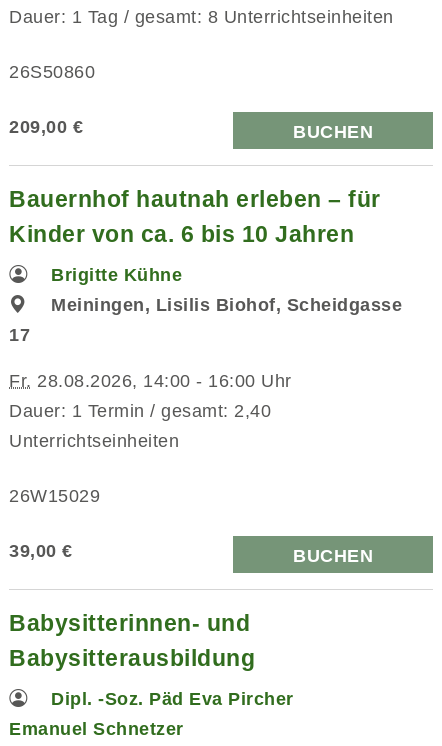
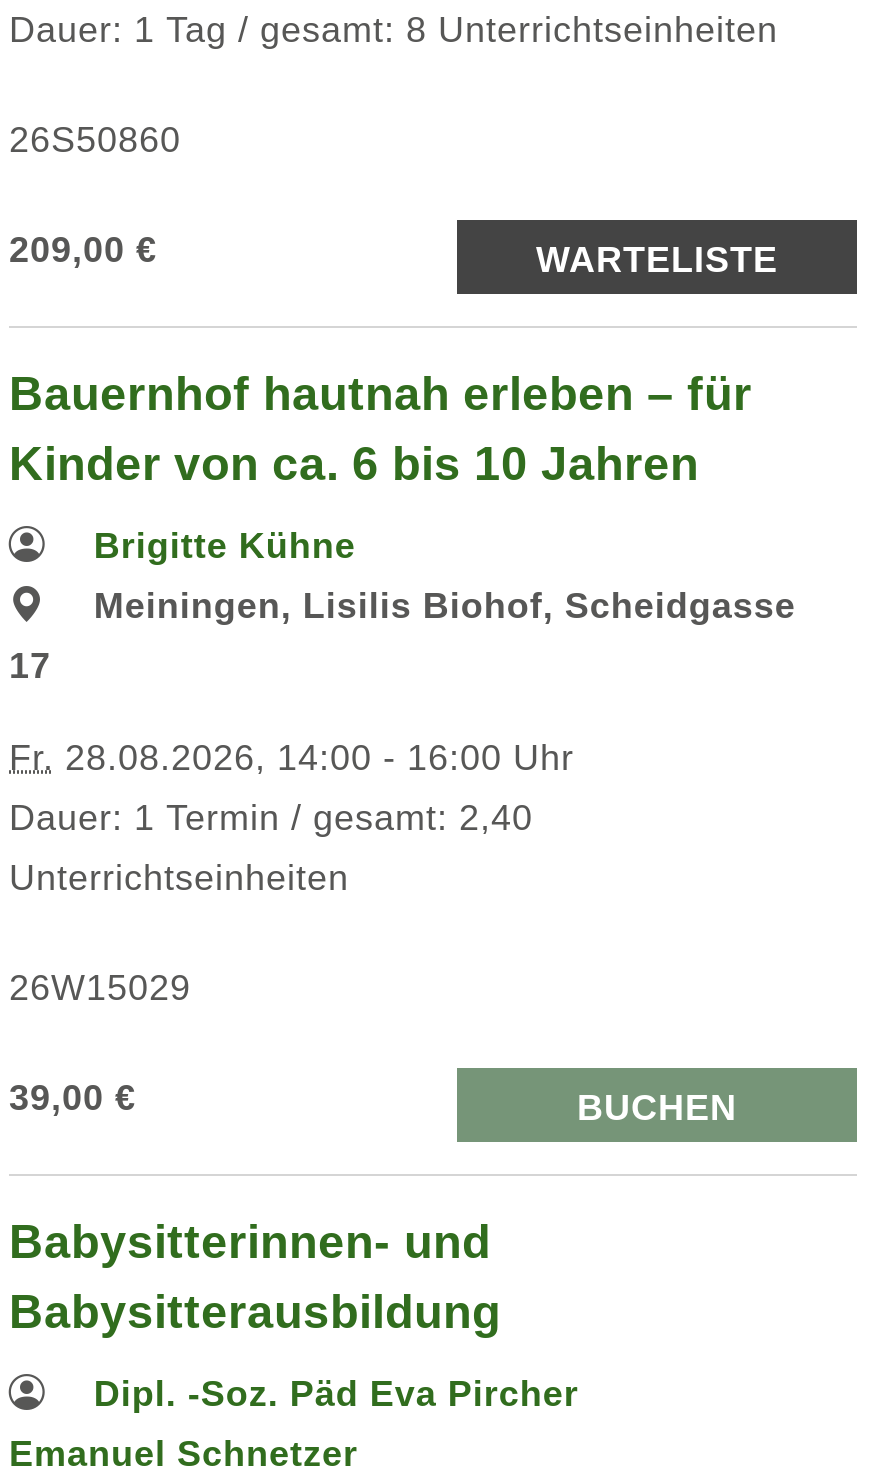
[293,121,373,141] BUCHEN -> [536,239,778,279] WARTELISTE

